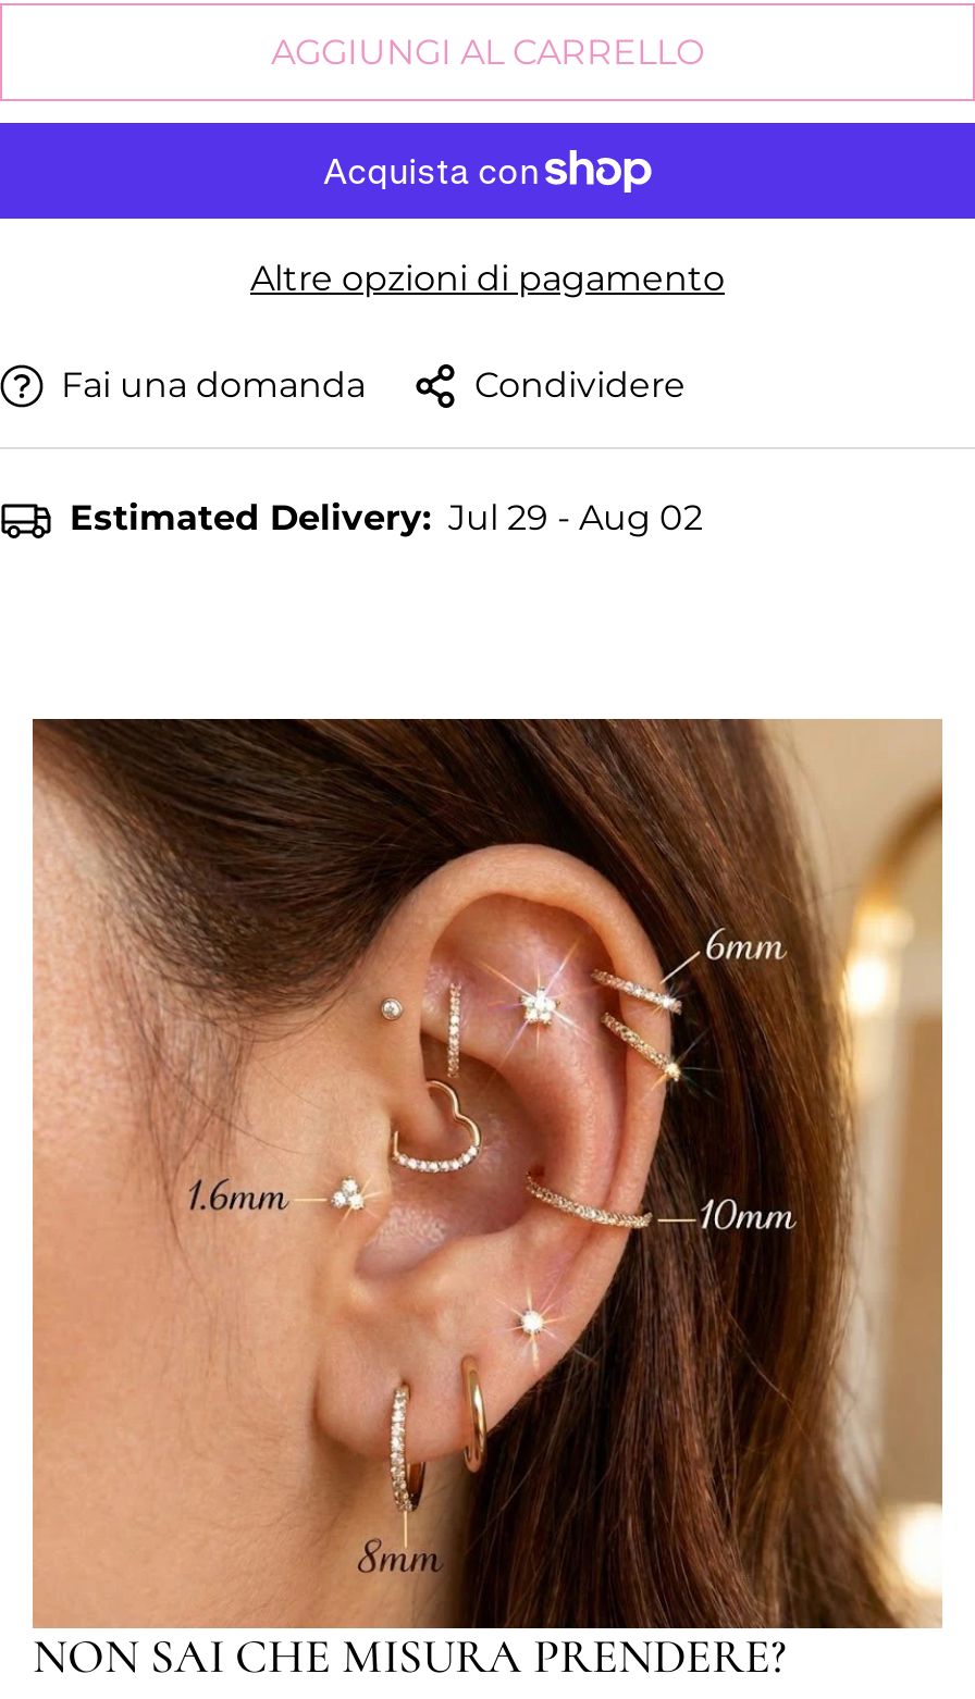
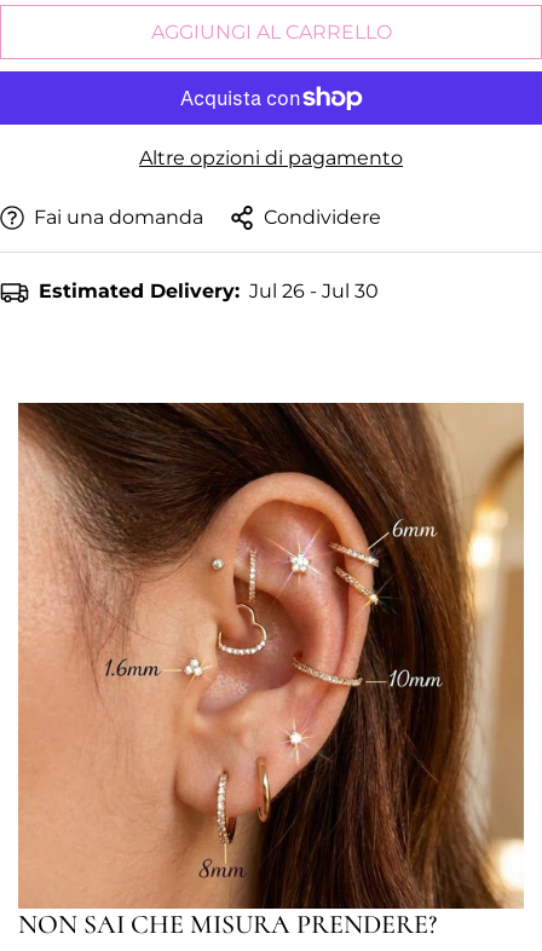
[70,497,703,539] Estimated Delivery: Jul 29 - Aug 02 -> [39,280,379,303] Estimated Delivery: Jul 26 - Jul 30

